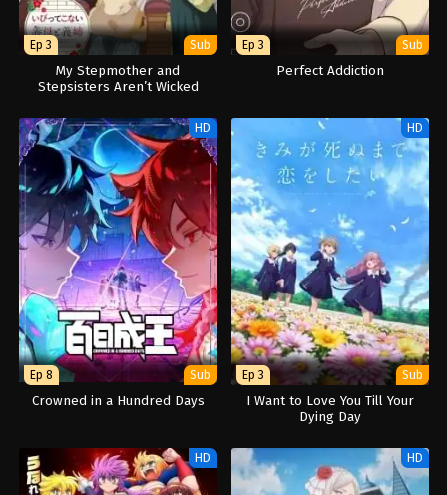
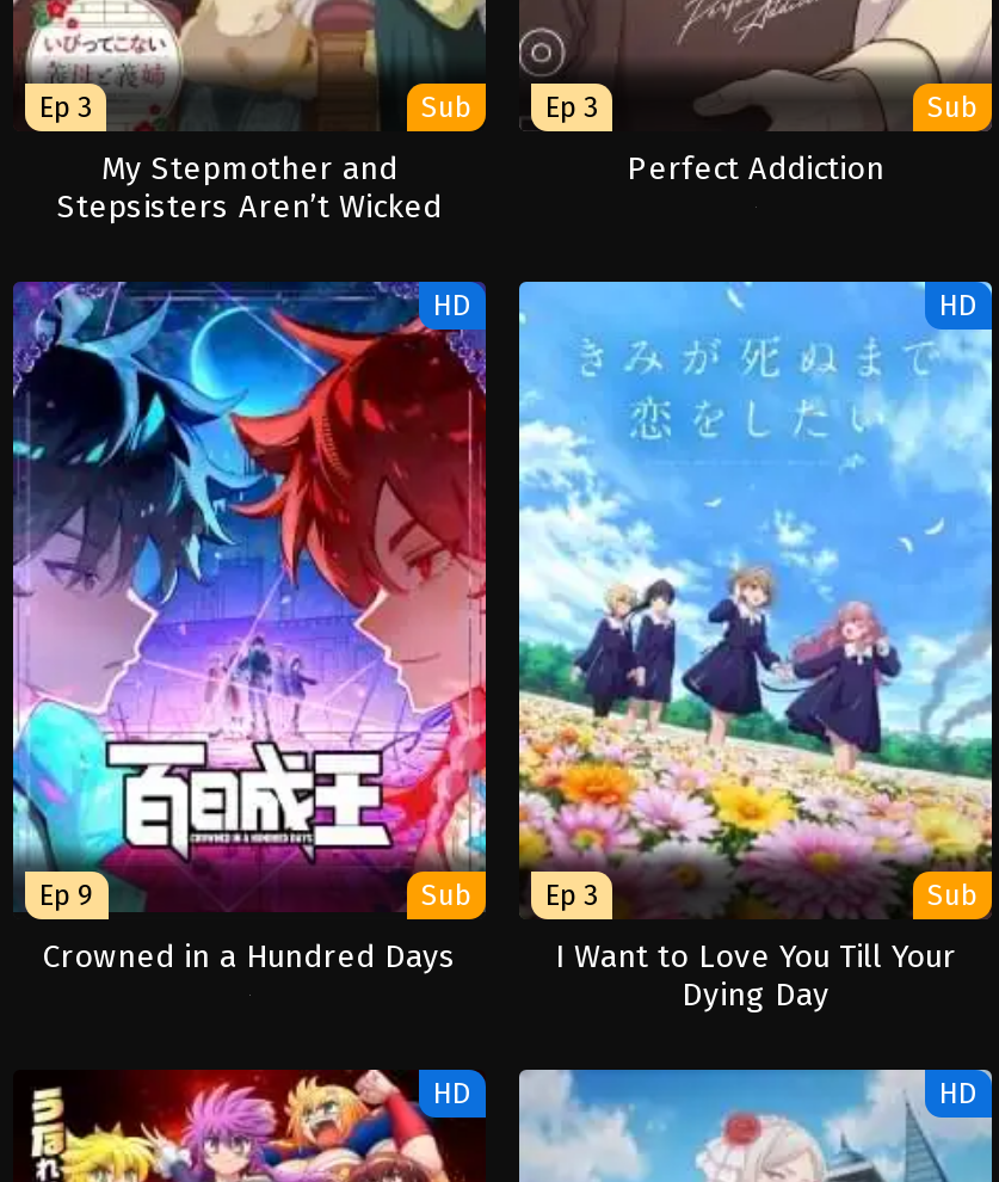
[30,368,53,382] Ep 8 -> [39,879,94,913] Ep 9

